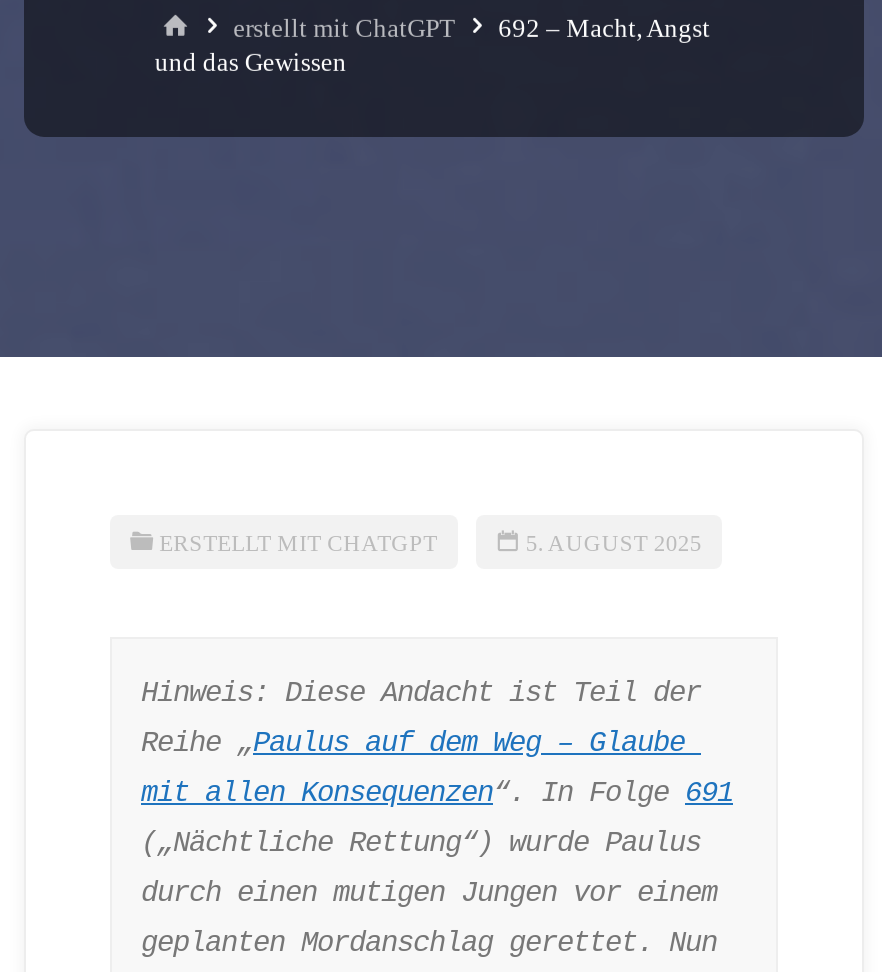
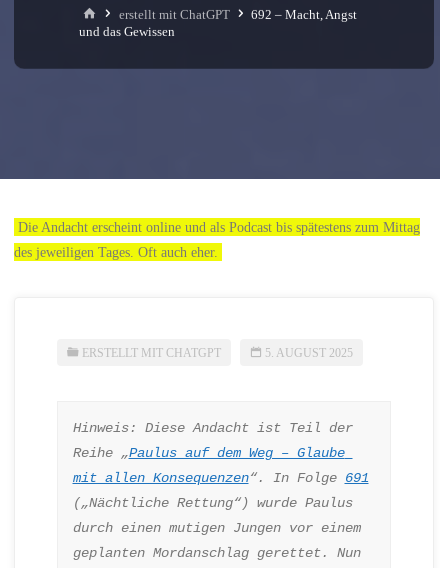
none -> [14,219,420,260] Die Andacht erscheint online und als Podcast bis spätestens zum Mittag | des jeweiligen Tages. Oft auch eher.

